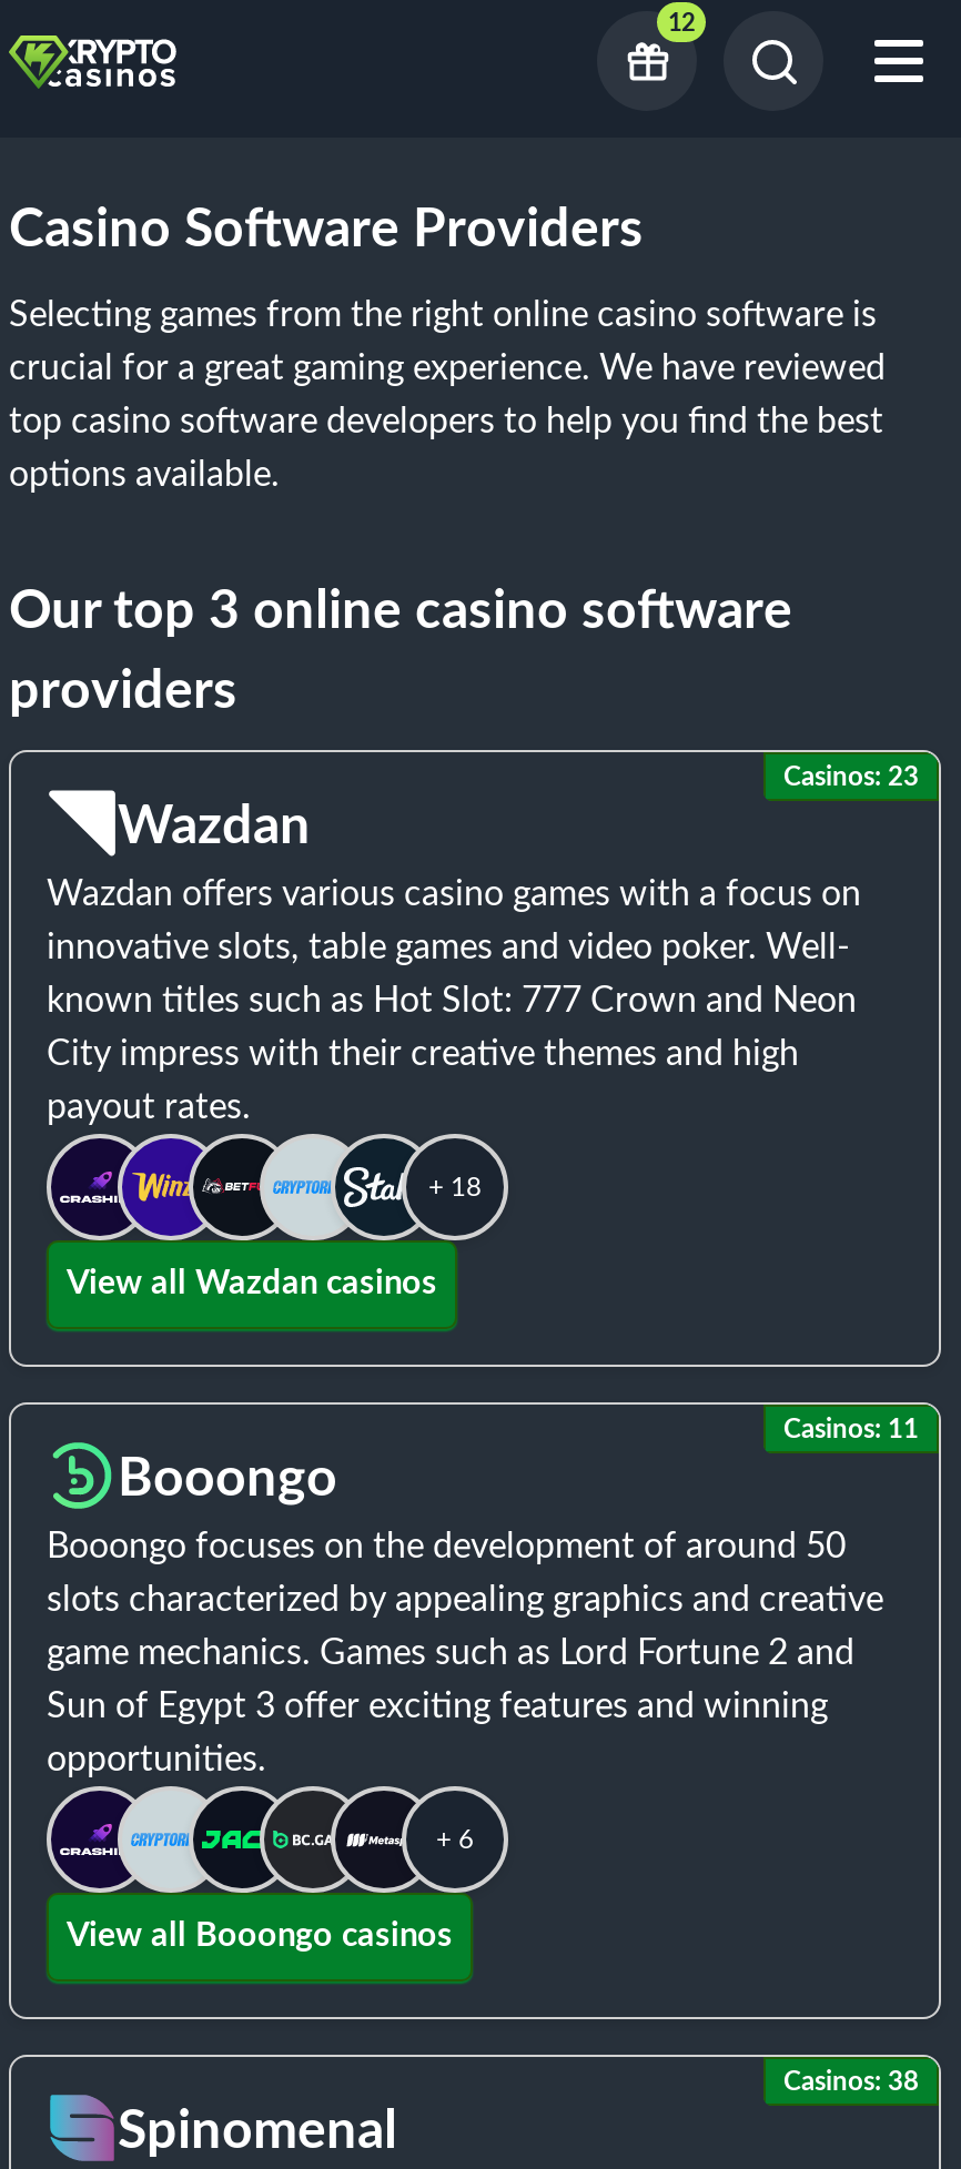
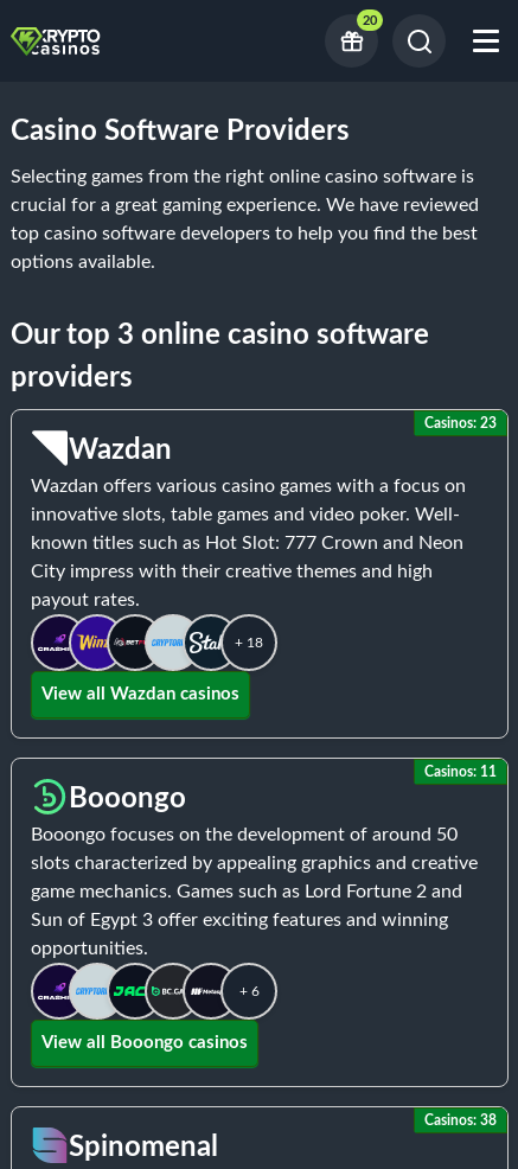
[668,10,695,34] 12 -> [363,14,377,27] 20

